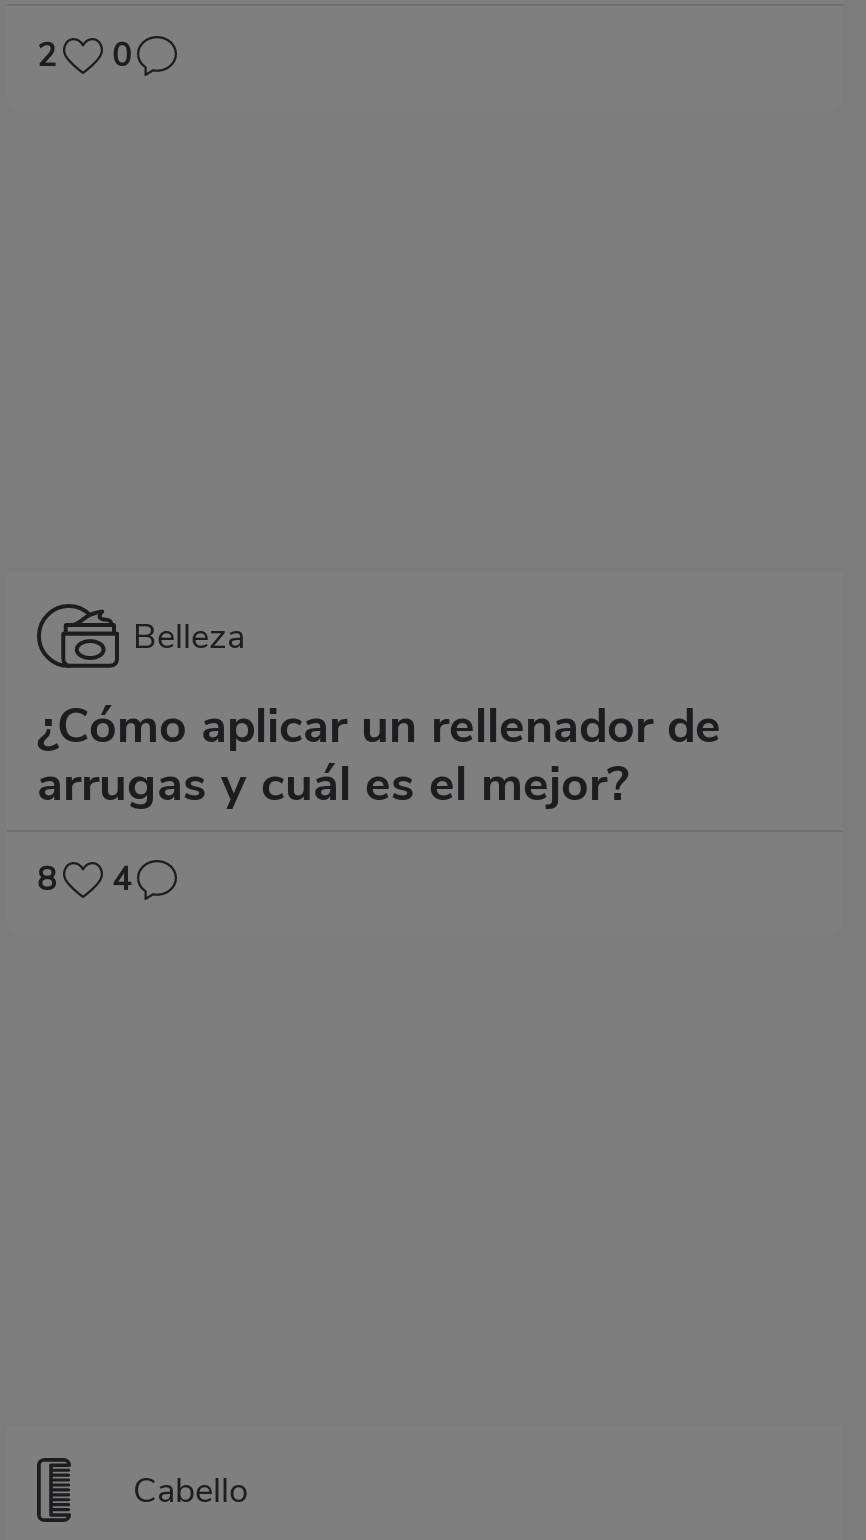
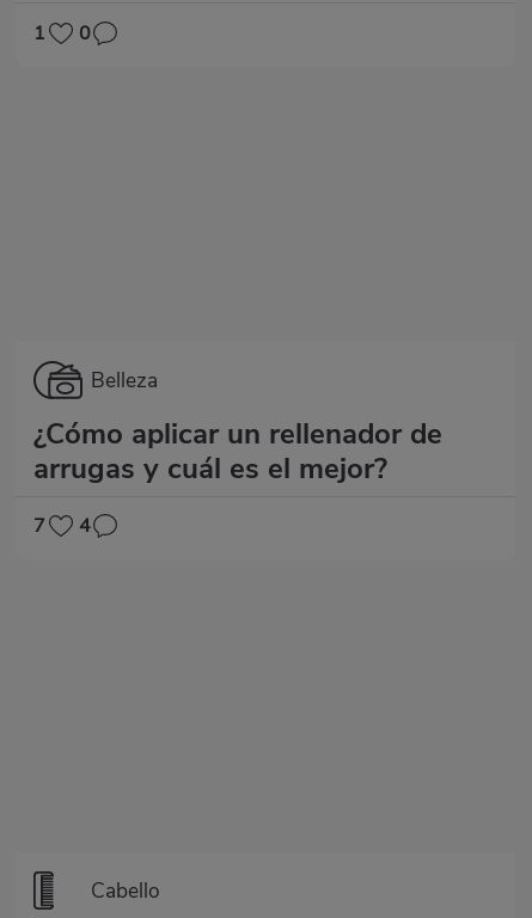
[37,33,132,77] 2 0 -> [33,20,90,46] 1 0
[37,859,132,903] 8 4 -> [33,513,90,540] 7 4

